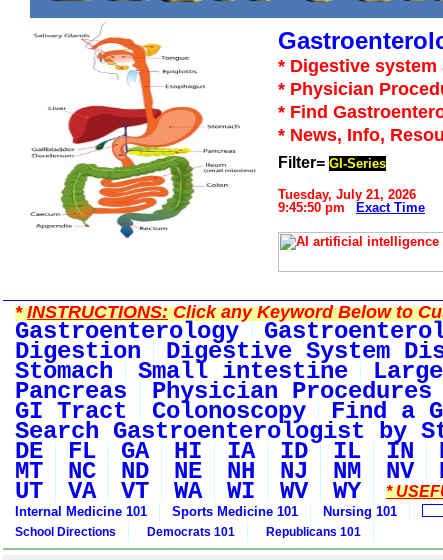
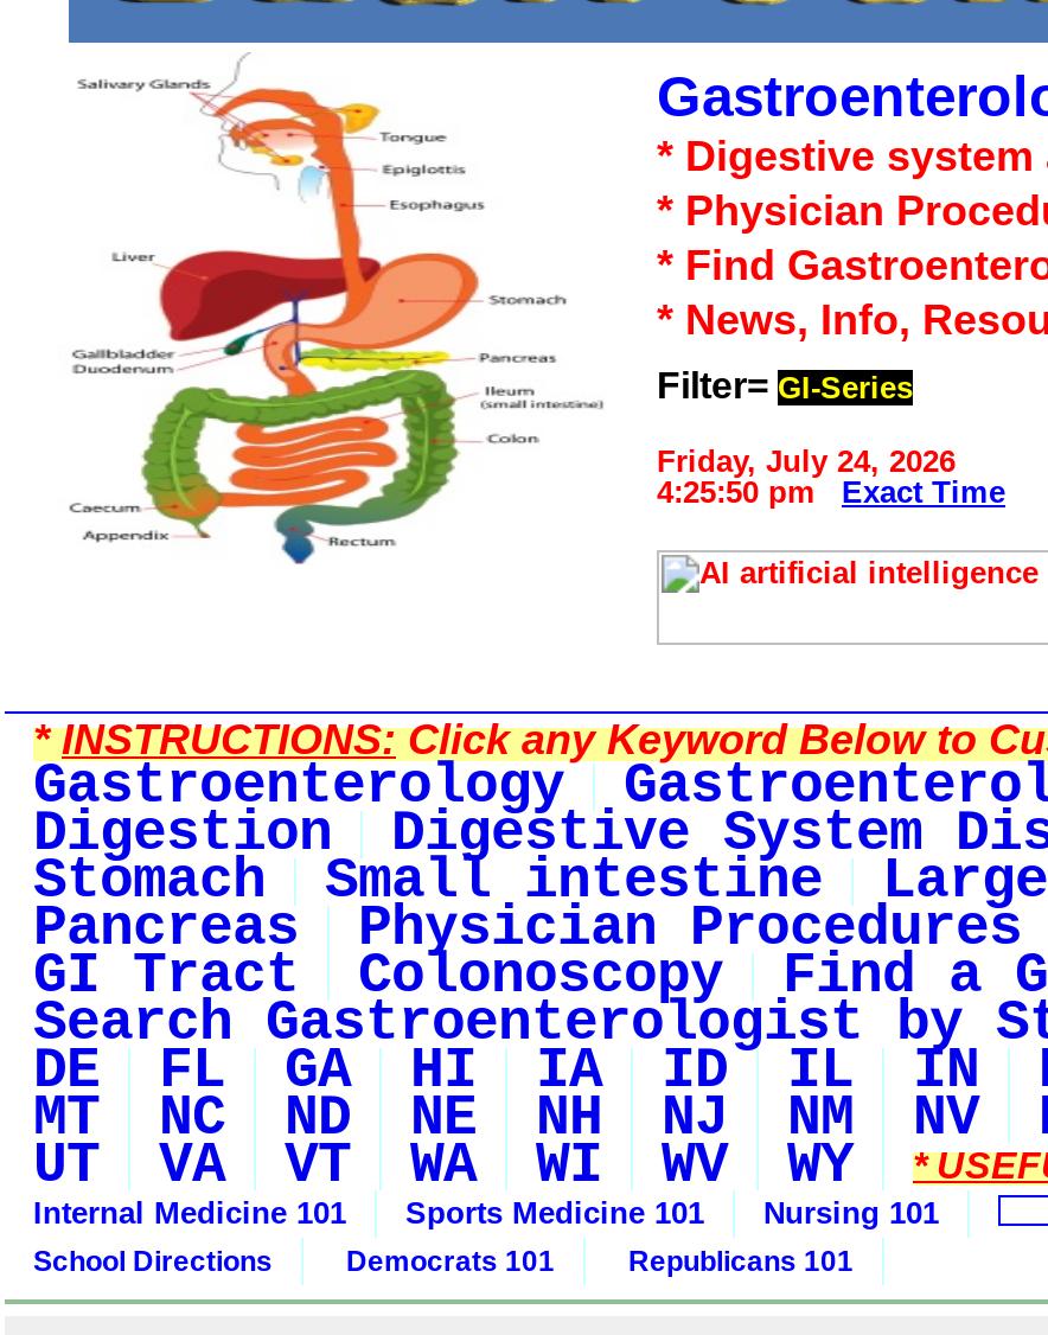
[278,187,416,202] Tuesday, July 21, 2026 -> [657,443,956,479] Friday, July 24, 2026
[278,200,425,215] 9:45:50 pm Exact Time -> [657,474,1005,510] 4:25:50 pm Exact Time

